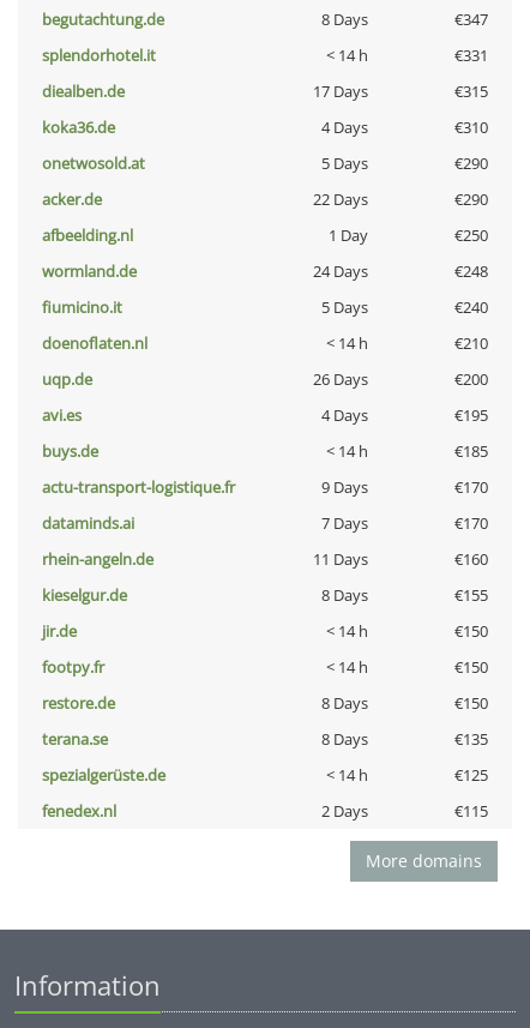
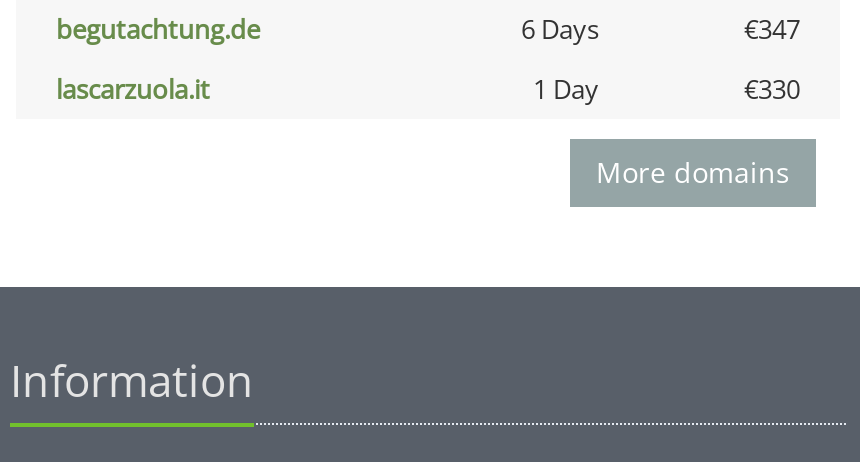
[321,8,368,30] 8 Days -> [521,11,599,47] 6 Days
[42,44,488,246] splendorhotel.it | < 14 h | €331 | diealben.de | 17 Days | €315 | koka36.de | 4 Days | €310 | onetwosold.at | 5 Days | €290 | acker.de | 22 Days | €290 | afbeelding.nl -> [56,71,210,107] lascarzuola.it
[42,224,488,822] €250 | wormland.de | 24 Days | €248 | fiumicino.it | 5 Days | €240 | doenoflaten.nl | < 14 h | €210 | uqp.de | 26 Days | €200 | avi.es | 4 Days | €195 | buys.de | < 14 h | €185 | actu-transport-logistique.fr | 9 Days | €170 | dataminds.ai | 7 Days | €170 | rhein-angeln.de | 11 Days | €160 | kieselgur.de | 8 Days | €155 | jir.de | < 14 h | €150 | footpy.fr | < 14 h | €150 | restore.de | 8 Days | €150 | terana.se | 8 Days | €135 | spezialgerüste.de | < 14 h | €125 | fenedex.nl | 2 Days | €115 -> [744,71,800,107] €330

